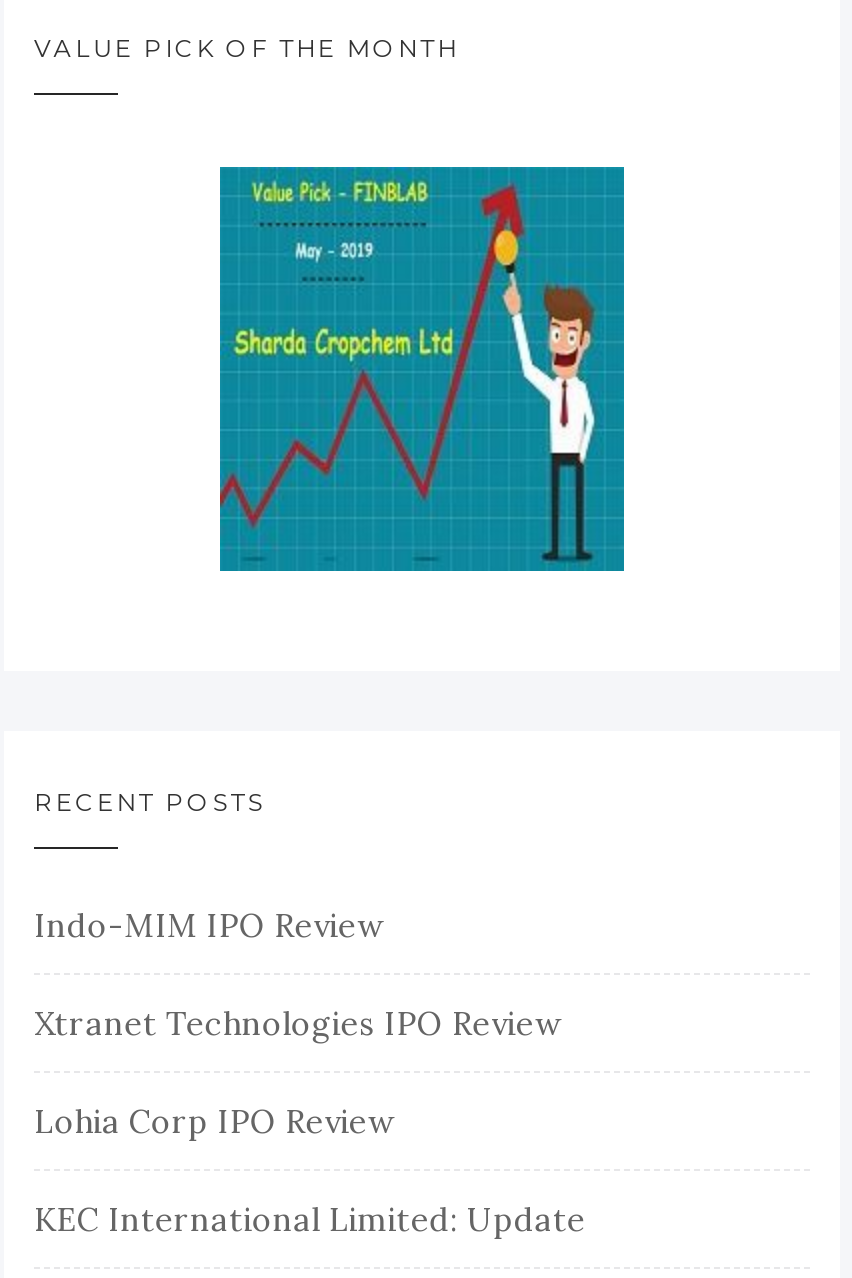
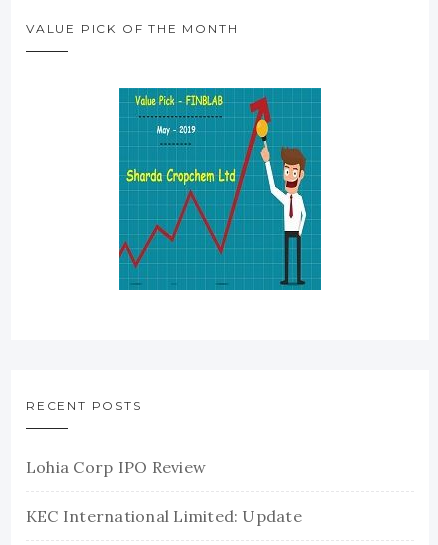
[34,906,561,1044] Indo-MIM IPO Review | Xtranet Technologies IPO Review -> none

